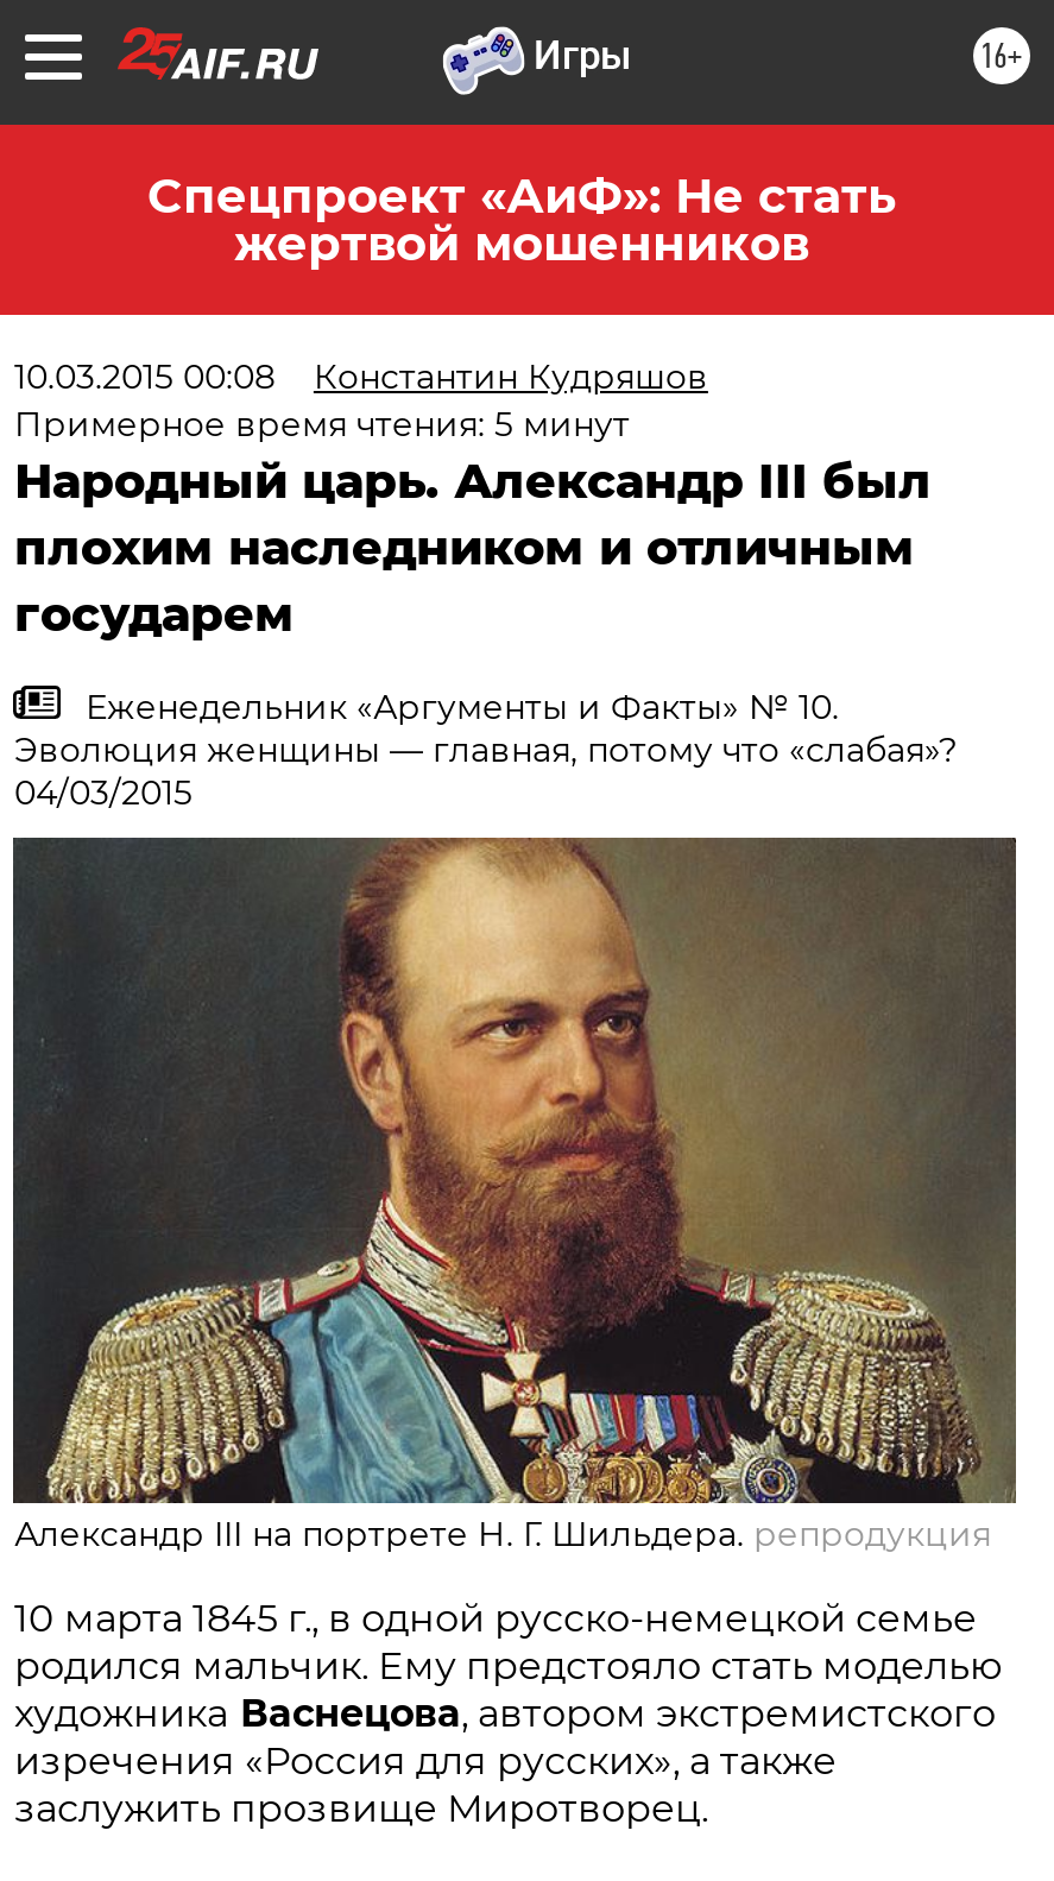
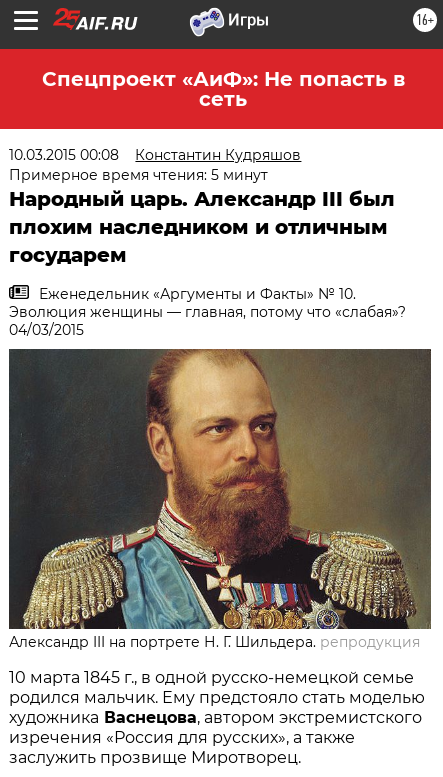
[147,168,896,272] Спецпроект «АиФ»: Не стать | жертвой мошенников -> [41,67,404,111] Спецпроект «АиФ»: Не попасть в | сеть

